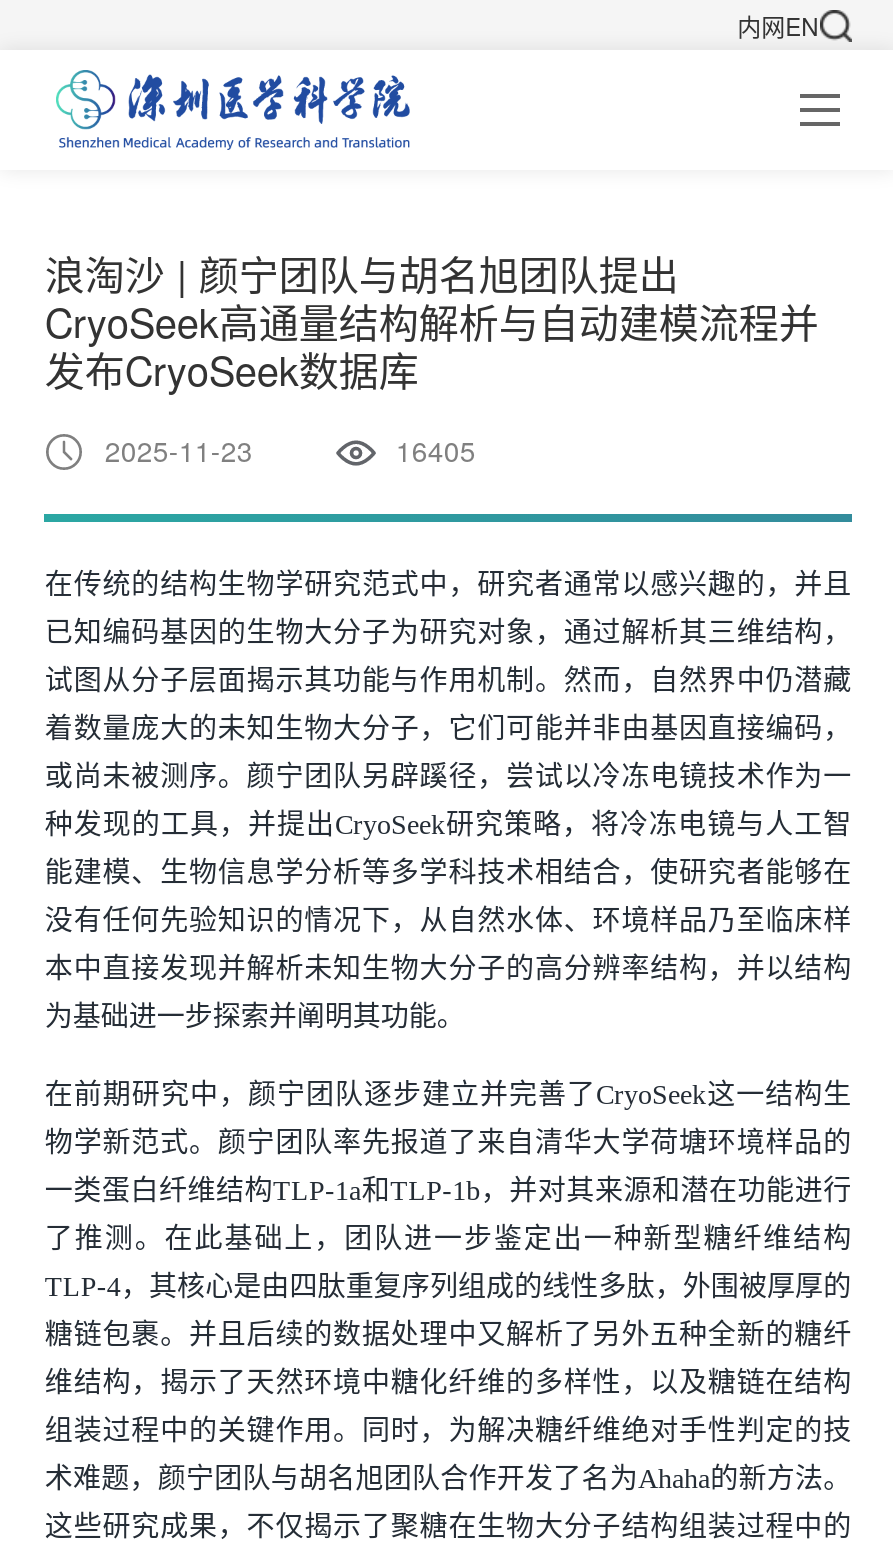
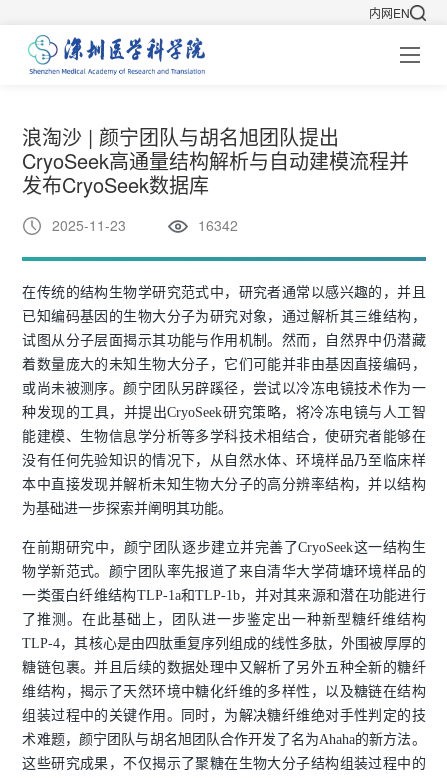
[396,430,476,470] 16405 -> [198,215,238,235] 16342

